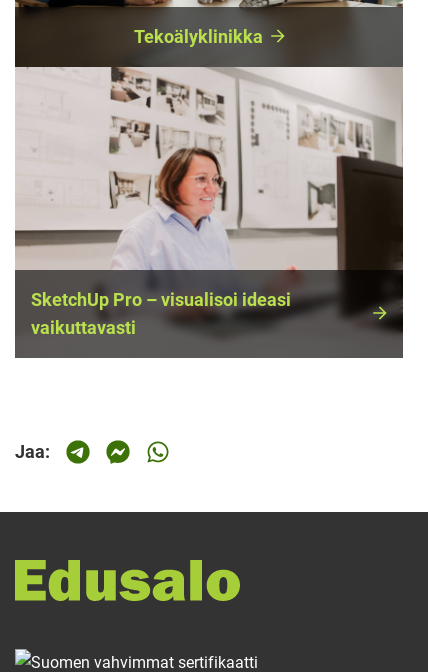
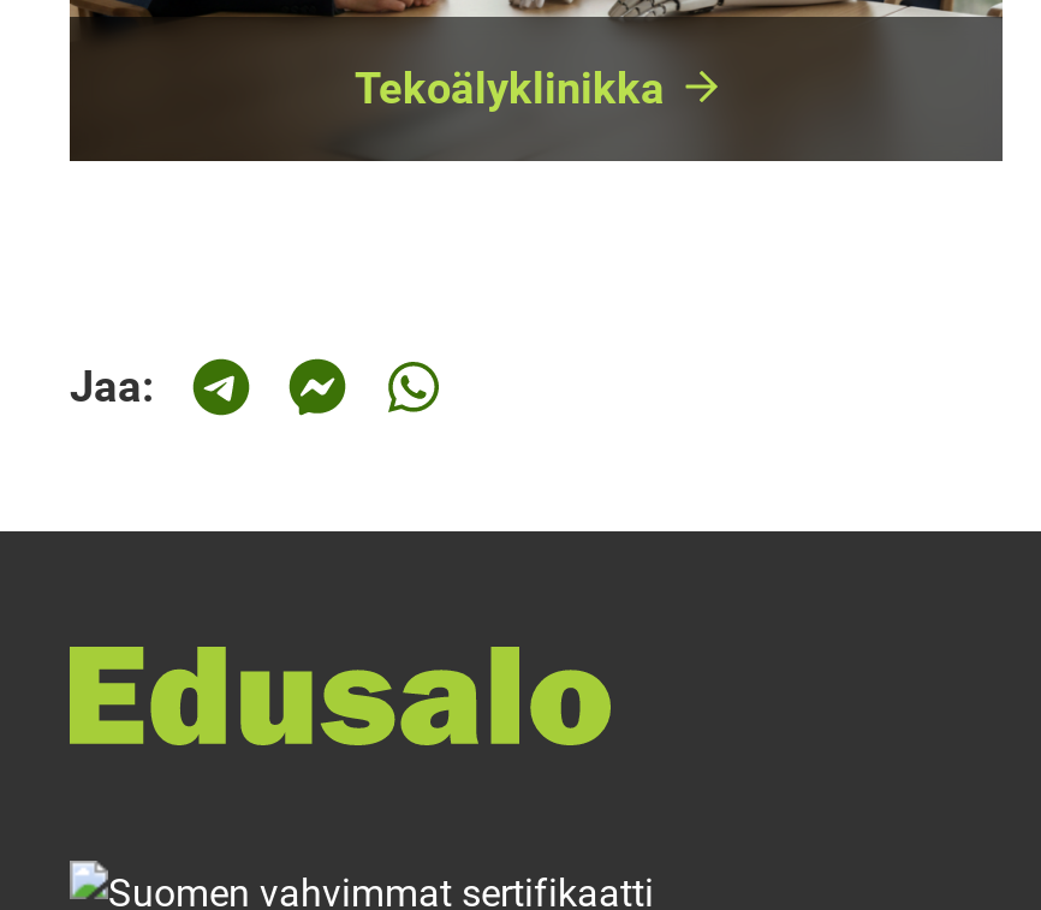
[15,66,403,358] [image] | SketchUp Pro – visualisoi ideasi | vaikuttavasti -> none

